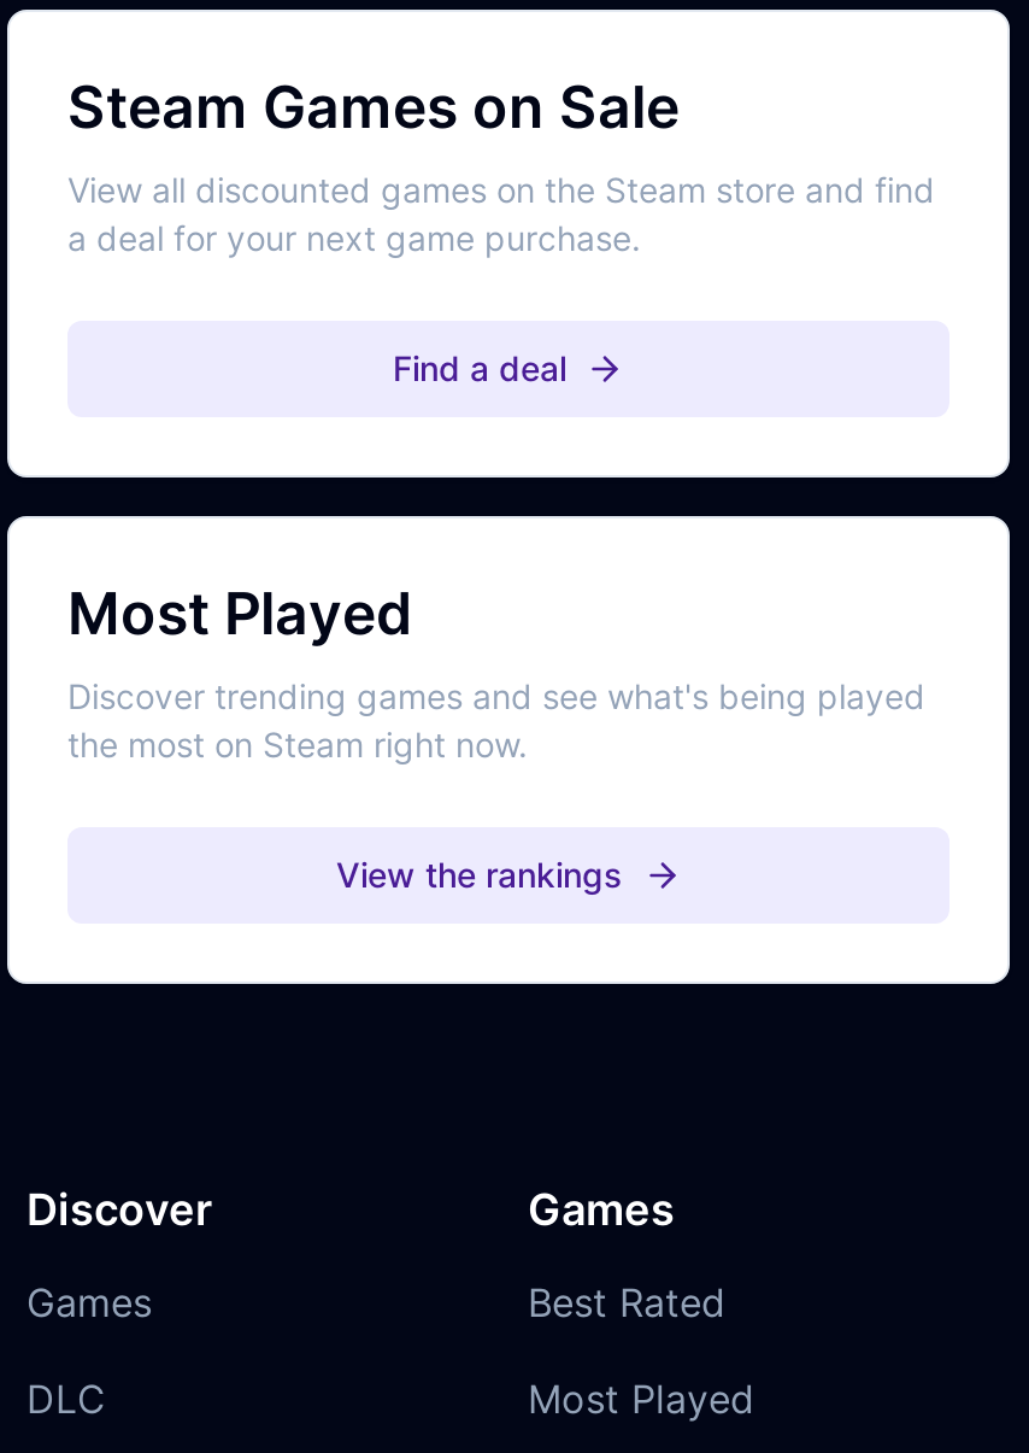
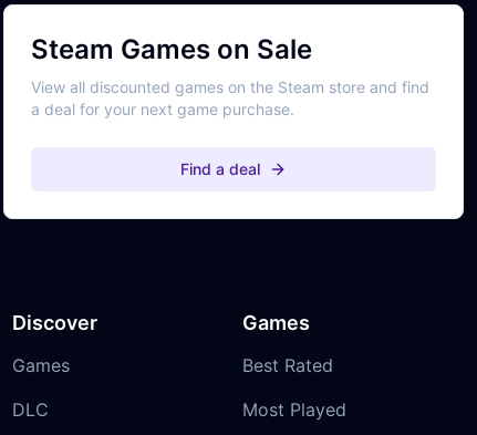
[67,578,925,894] Most Played | Discover trending games and see what's being played | the most on Steam right now. | View the rankings -> none

